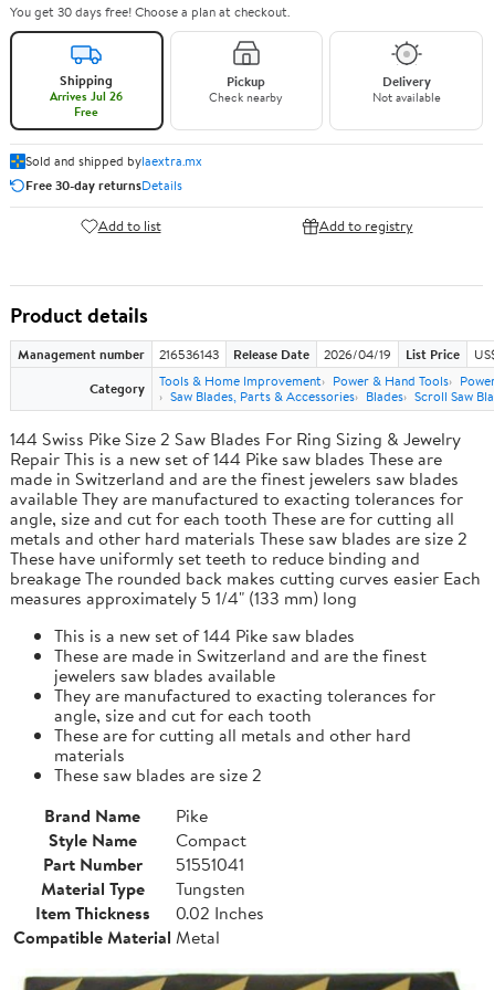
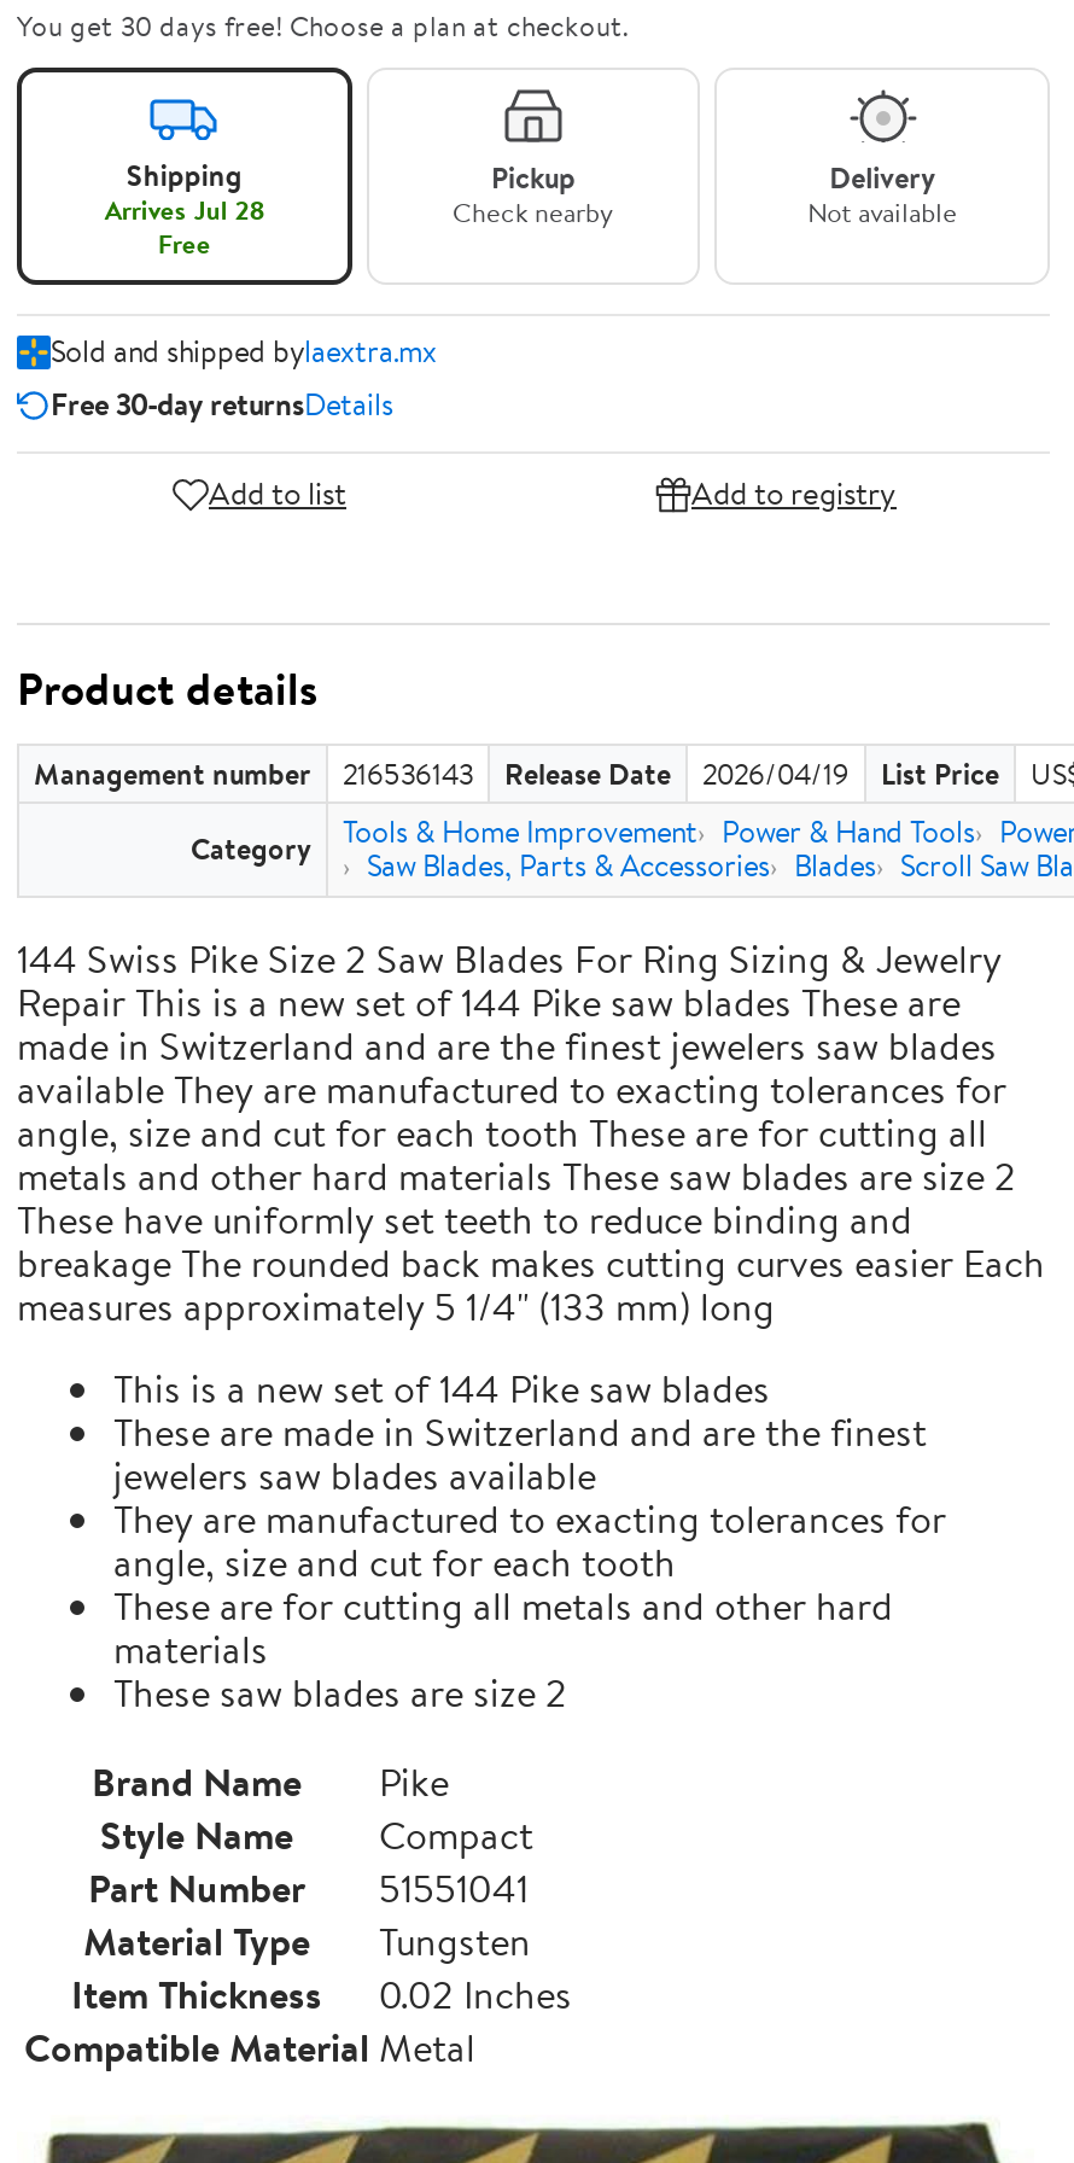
[50,87,123,105] Arrives Jul 26 -> [105,191,264,229] Arrives Jul 28

